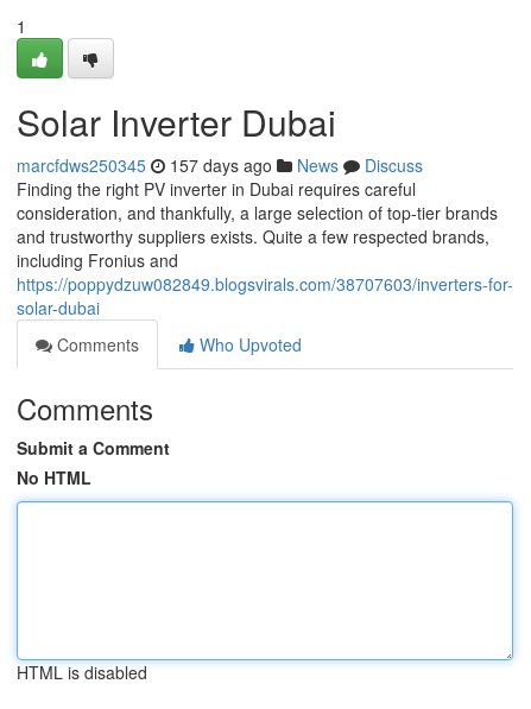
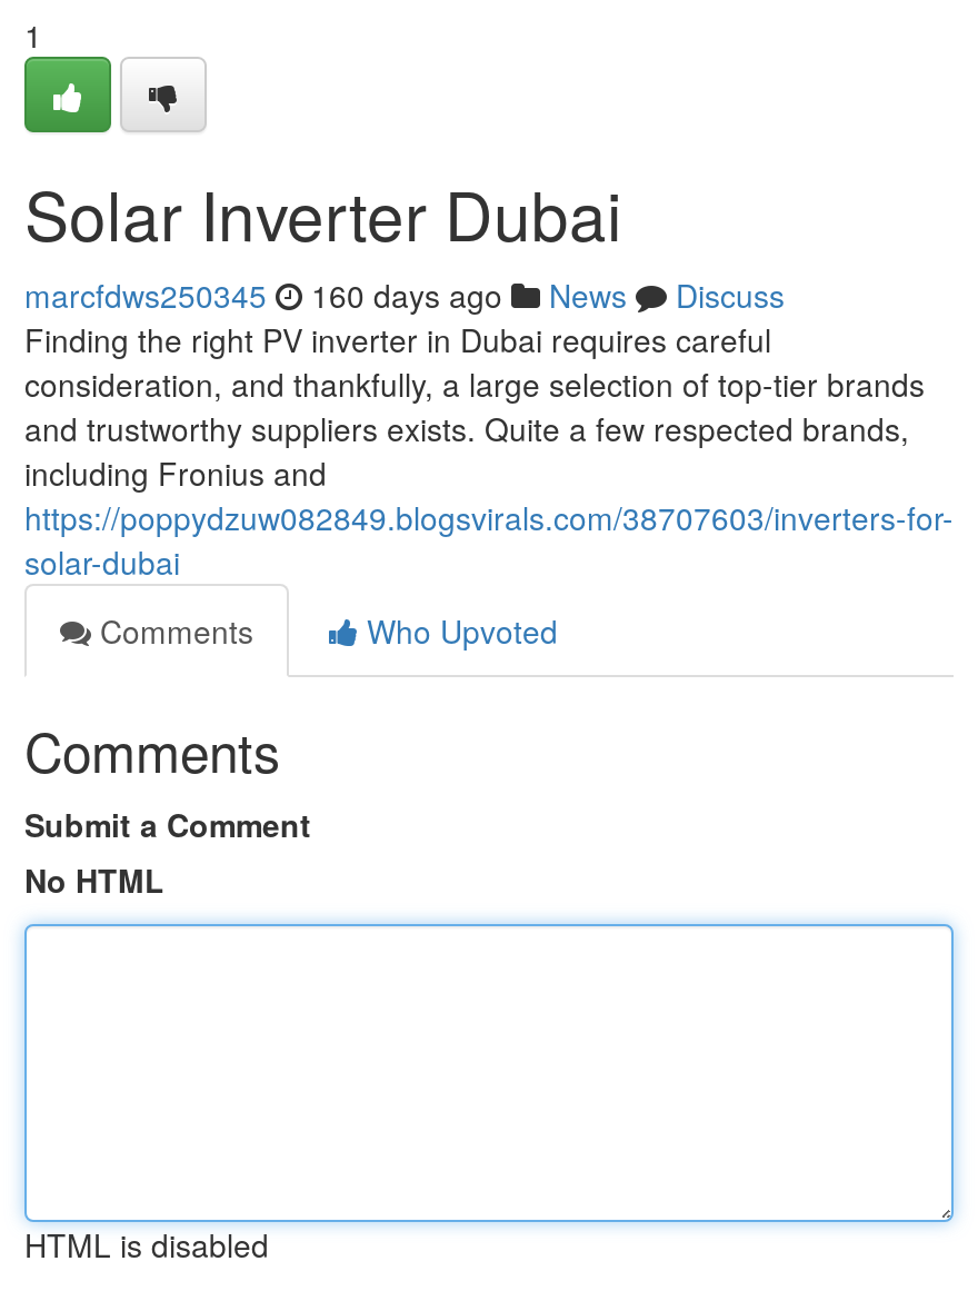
[17,153,423,177] marcfdws250345 157 days ago News Discuss -> [24,272,785,317] marcfdws250345 160 days ago News Discuss

